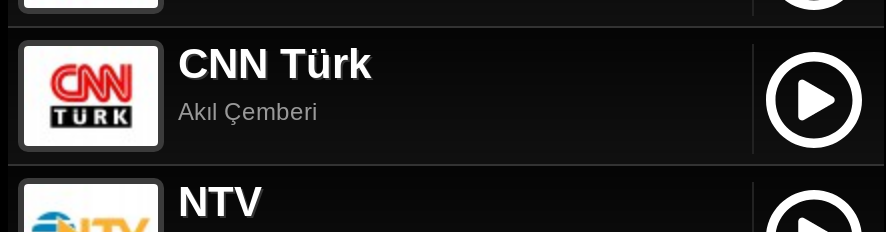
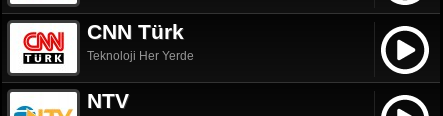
[178,98,318,126] Akıl Çemberi -> [87,49,194,63] Teknoloji Her Yerde

